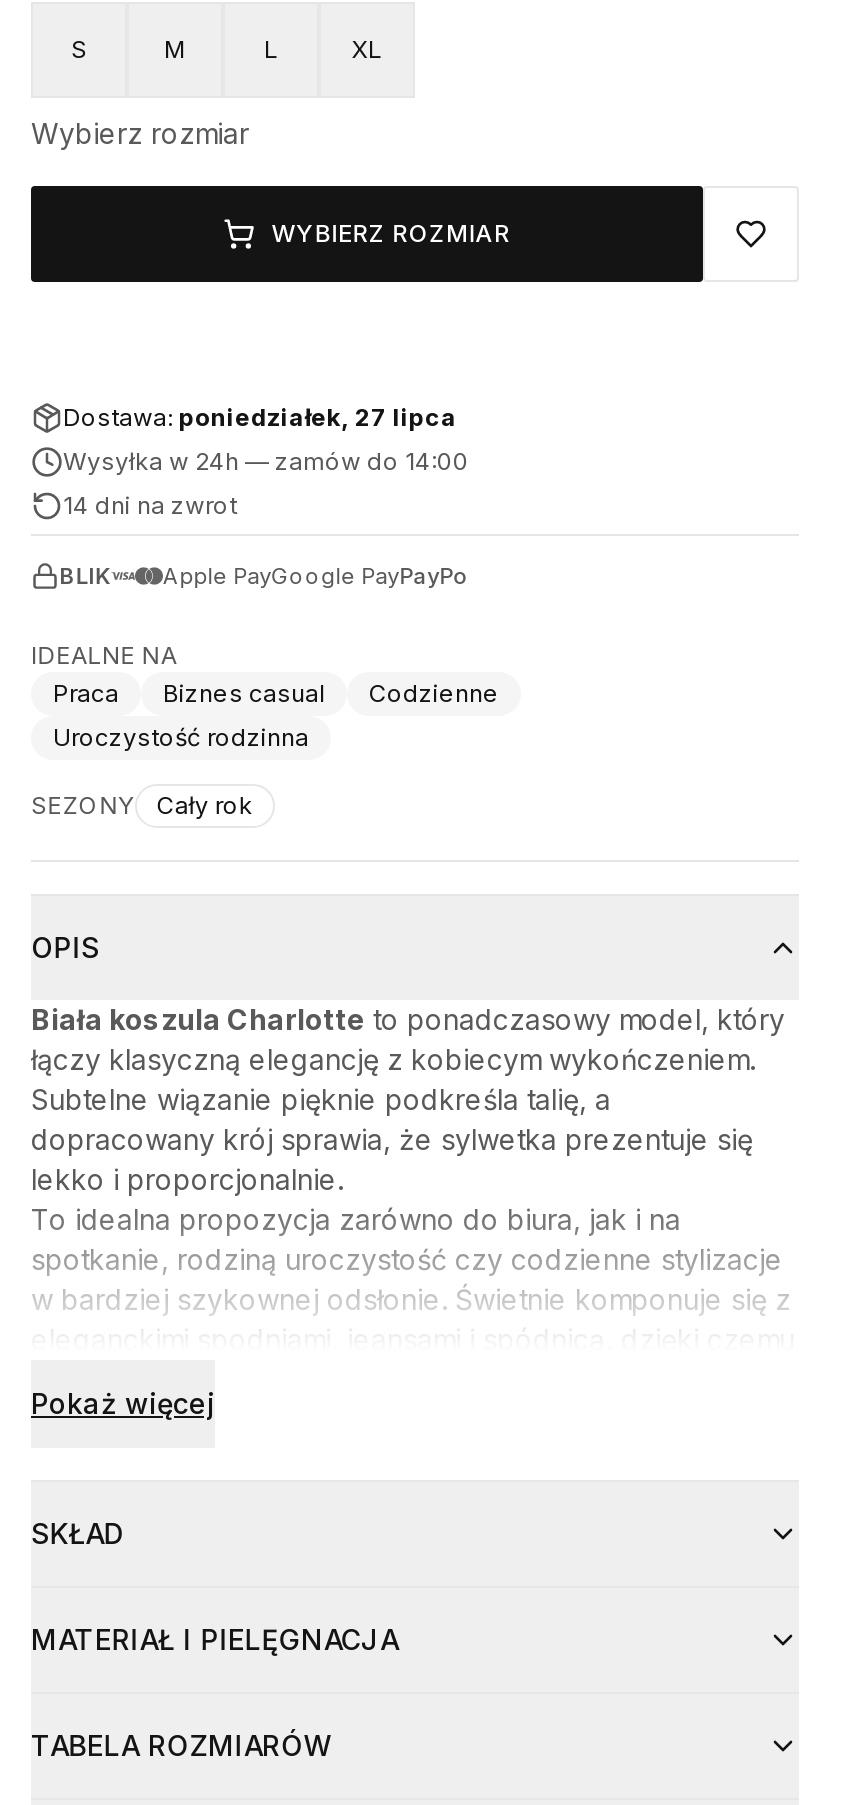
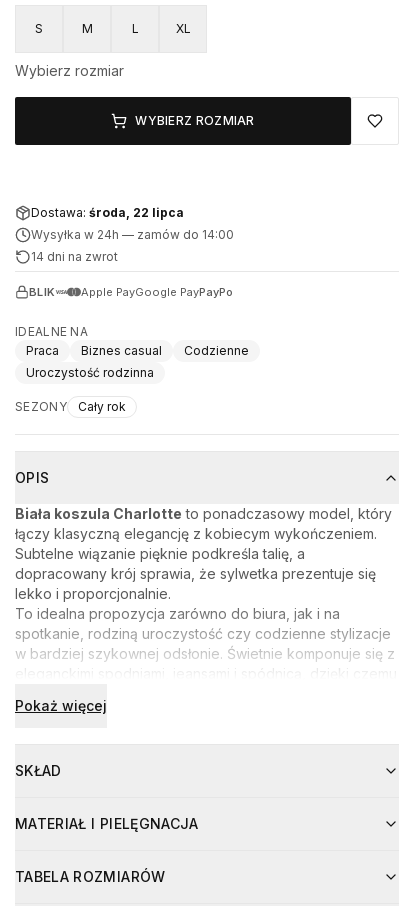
[63,402,457,432] Dostawa: poniedziałek, 27 lipca -> [31,205,184,220] Dostawa: środa, 22 lipca

